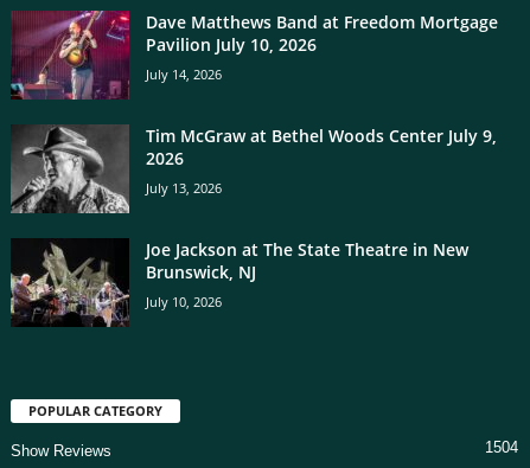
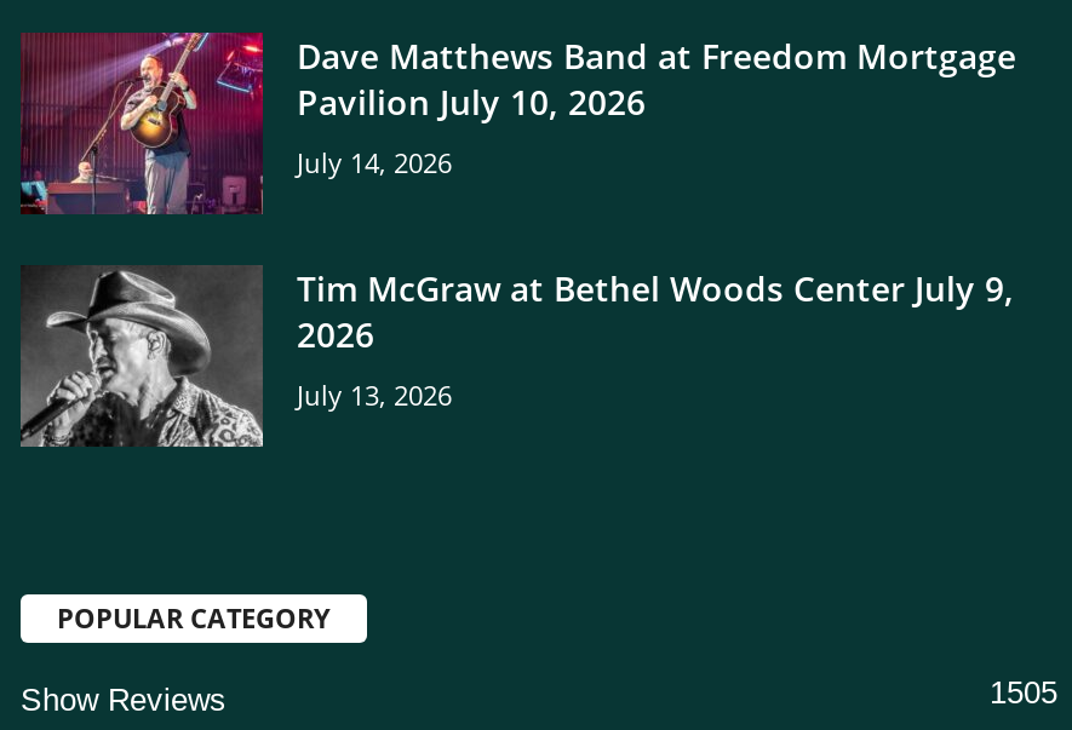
[11,238,468,327] [image] | Joe Jackson at The State Theatre in New | Brunswick, NJ | July 10, 2026 -> none
[485,439,518,456] 1504 -> [990,675,1057,711] 1505

